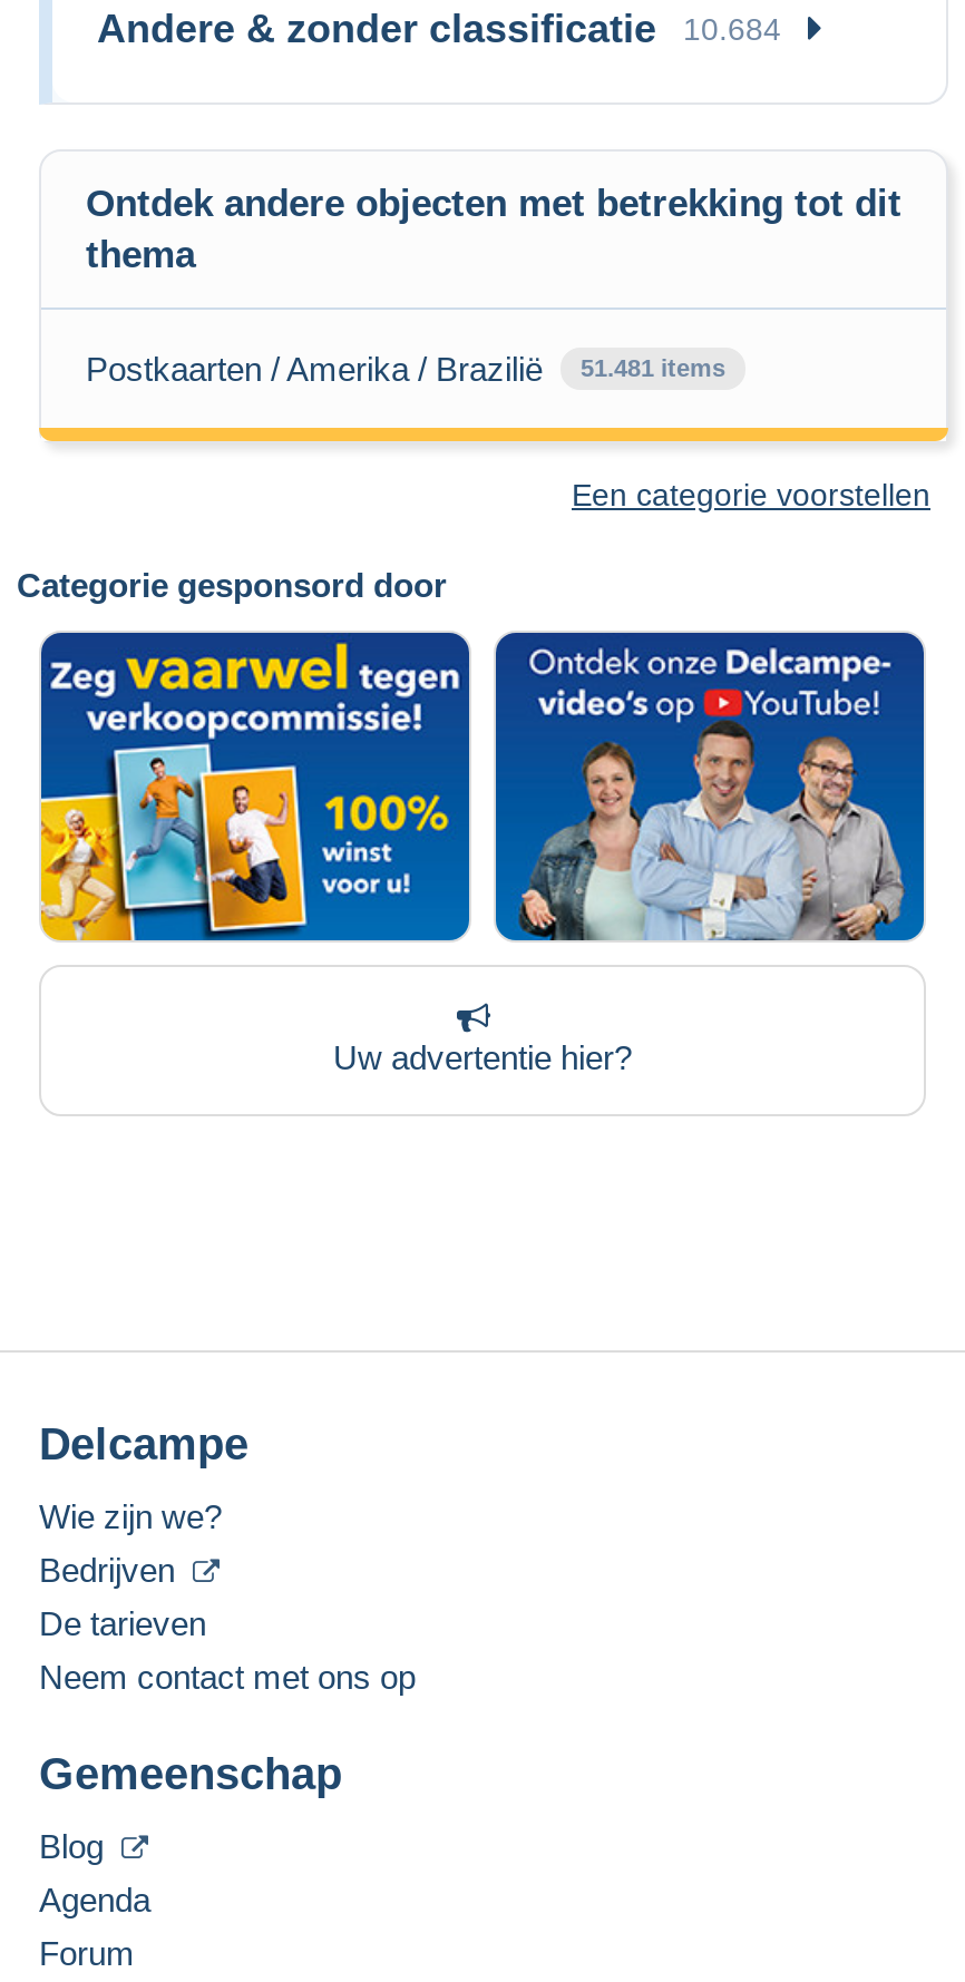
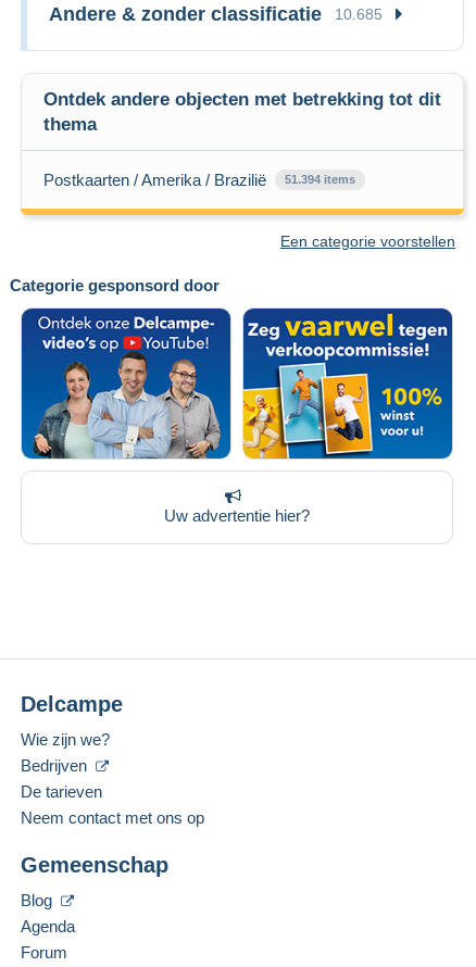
[97,6,781,51] Andere & zonder classificatie 10.684 -> [49,3,383,25] Andere & zonder classificatie 10.685
[86,350,725,387] Postkaarten / Amerika / Brazilië 51.481 items -> [43,170,355,189] Postkaarten / Amerika / Brazilië 51.394 items
[39,642,460,943] [image] -> [21,314,225,460] [image]
[494,644,913,943] [image] -> [242,313,448,460] [image]

